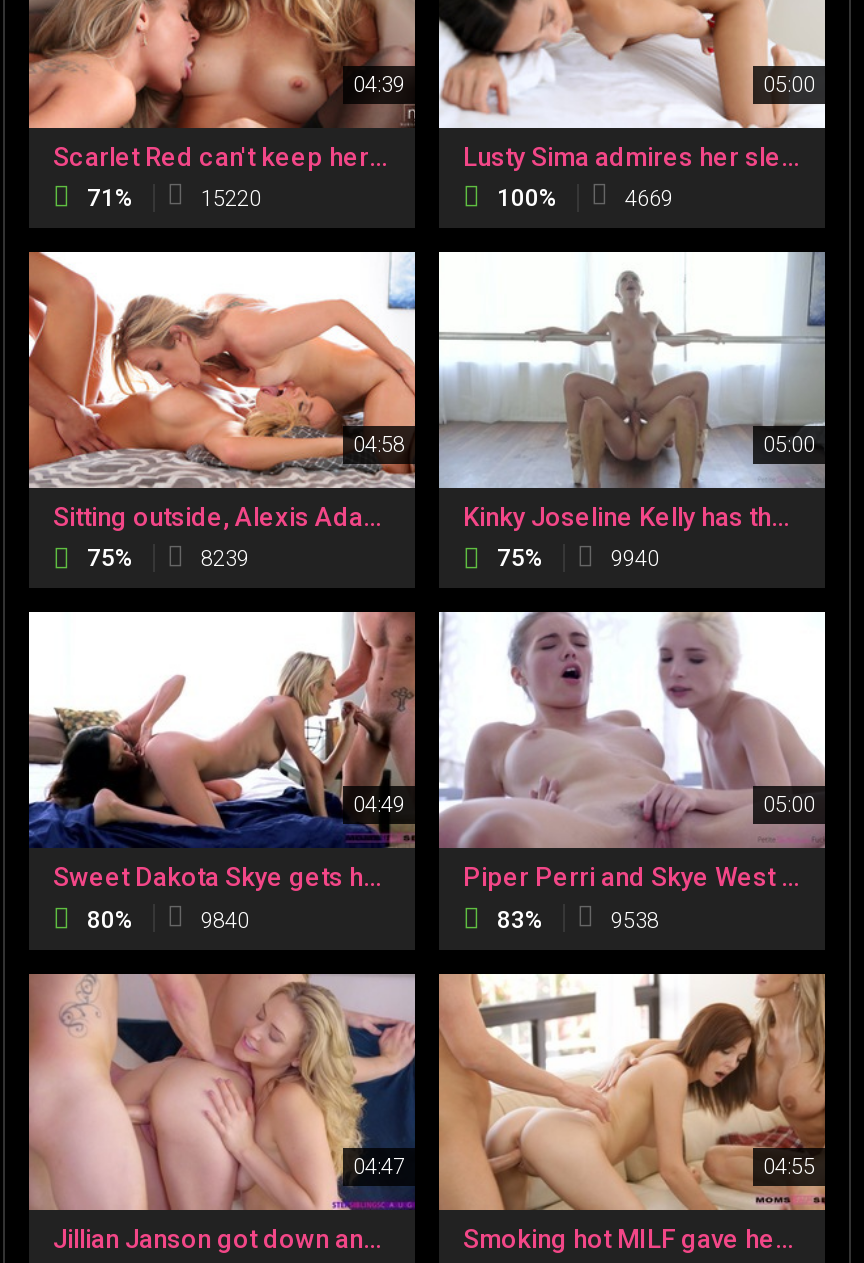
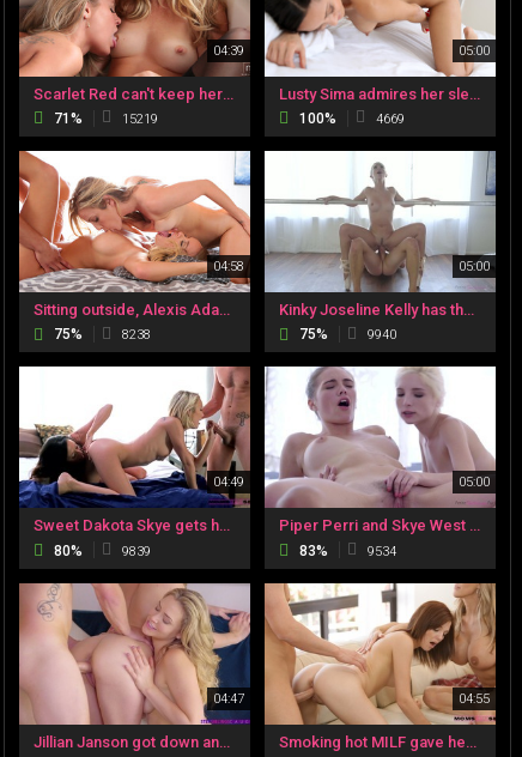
[201,186,261,212] 15220 -> [122,111,158,127] 15219
[201,546,249,572] 8239 -> [122,327,151,343] 8238
[201,907,249,933] 9840 -> [122,543,151,559] 9839
[611,907,659,933] 9538 -> [368,543,396,559] 9534

